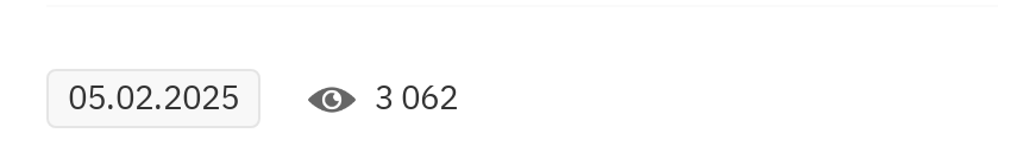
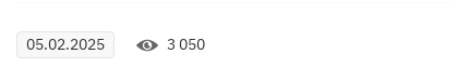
[368,76,458,118] 3 062 -> [164,34,205,54] 3 050

